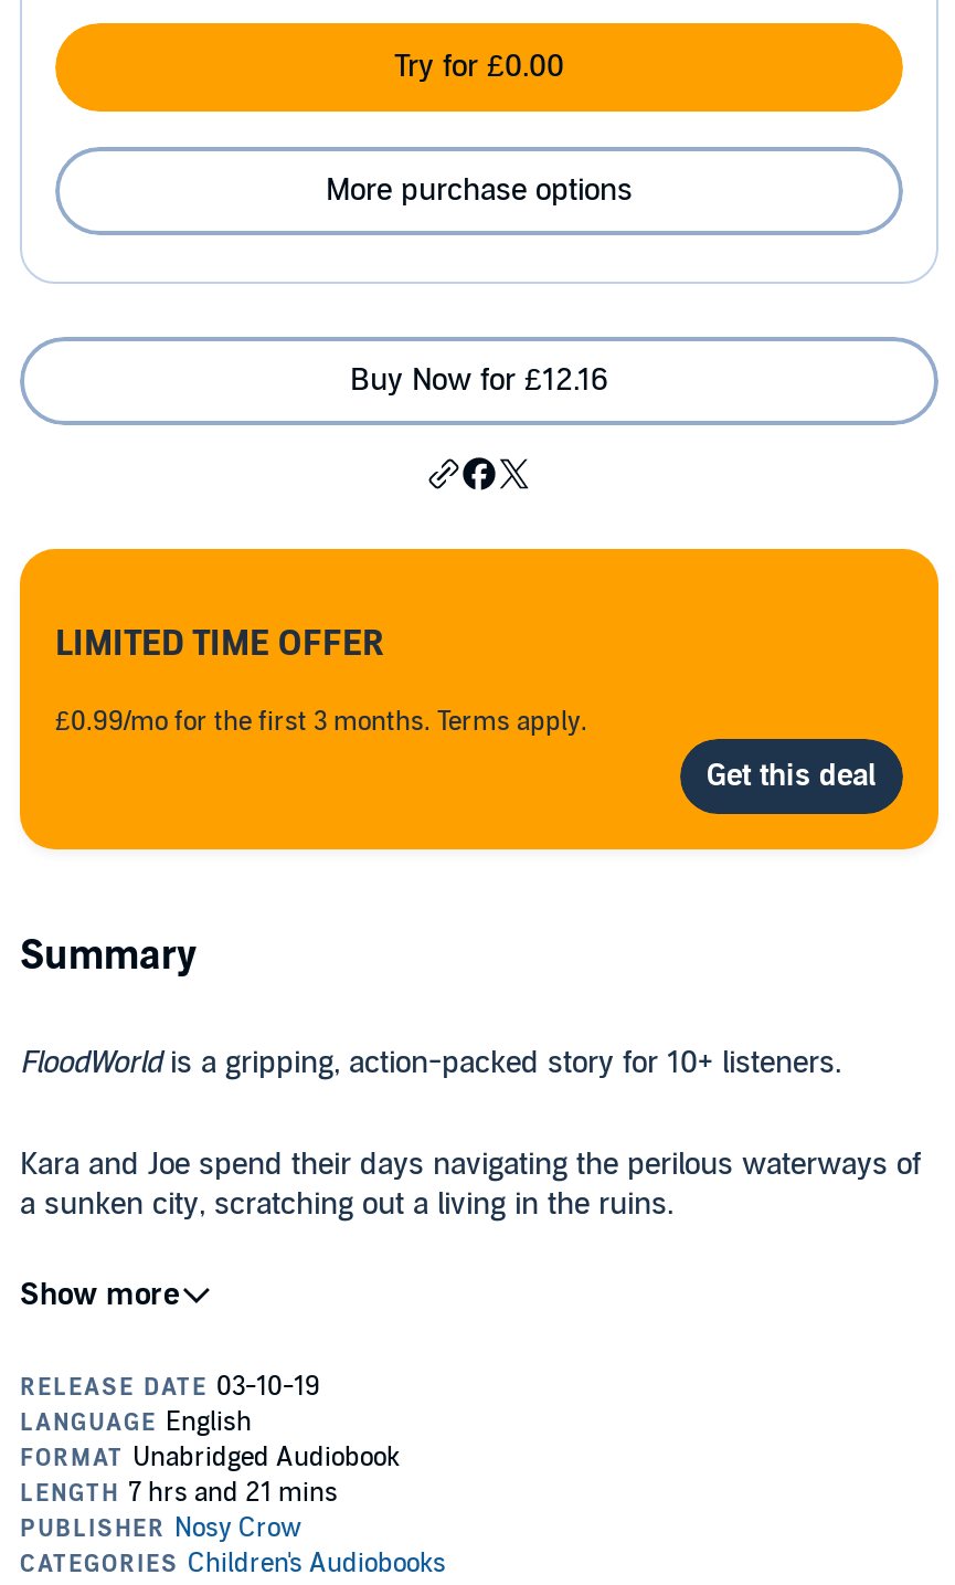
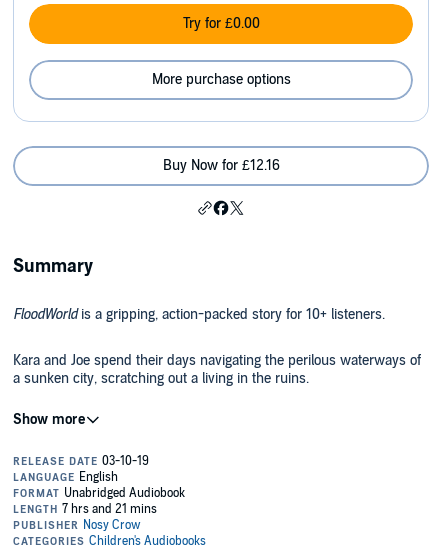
[18,547,941,852] [image] | LIMITED TIME OFFER | £0.99/mo for the first 3 months. Terms apply. -> none

